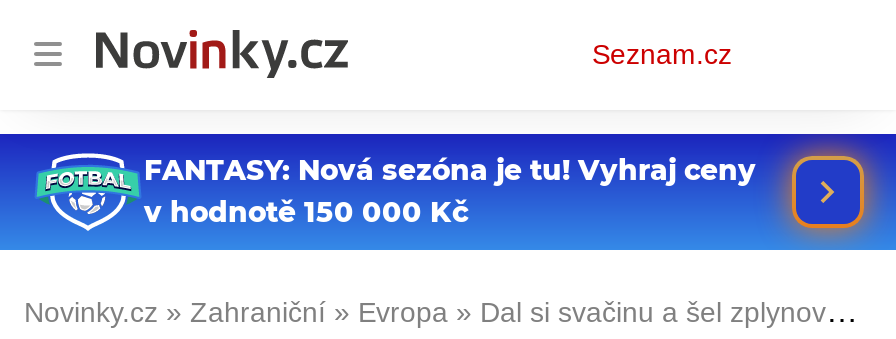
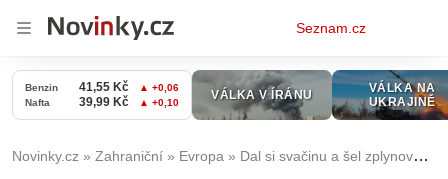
[6,132,890,252] [image] -> [3,68,445,125] [image]

